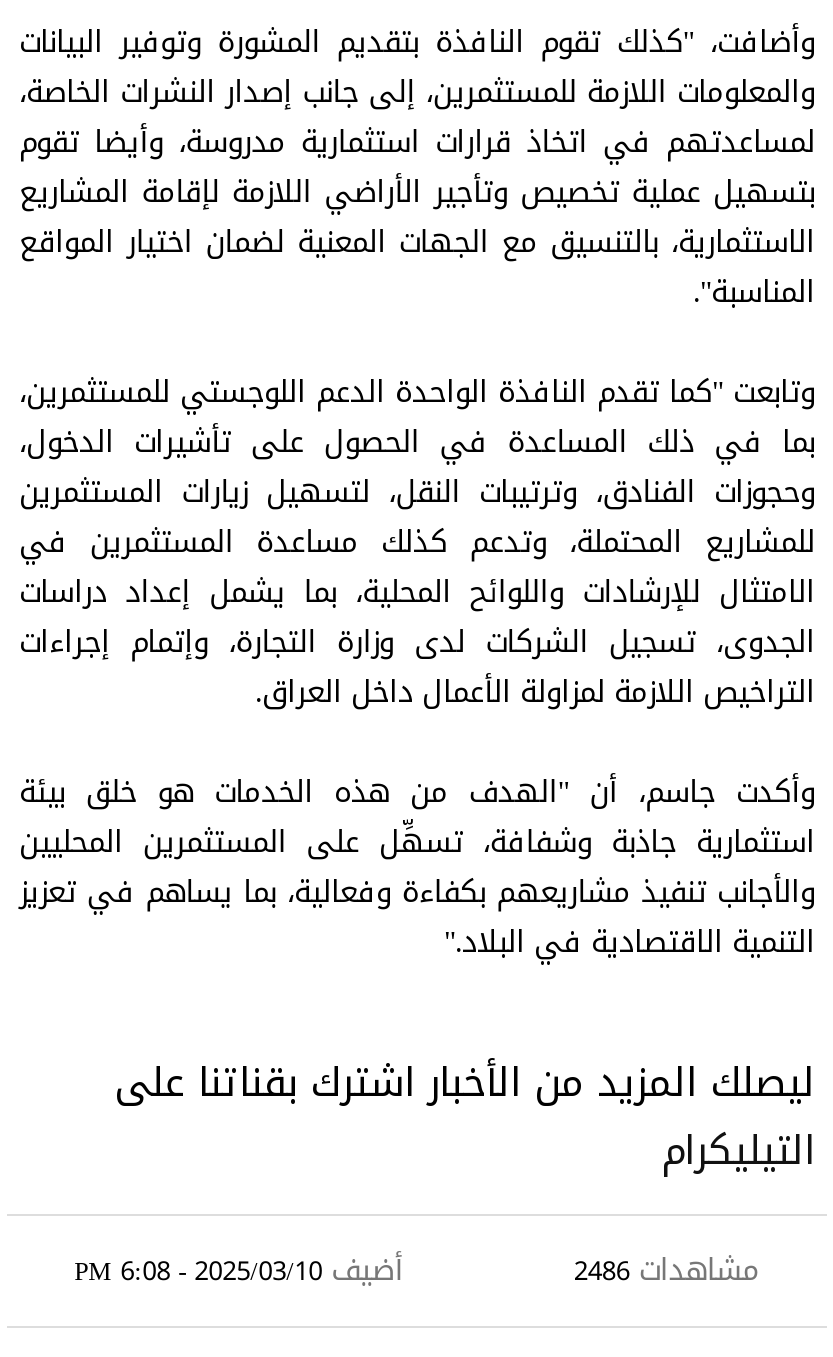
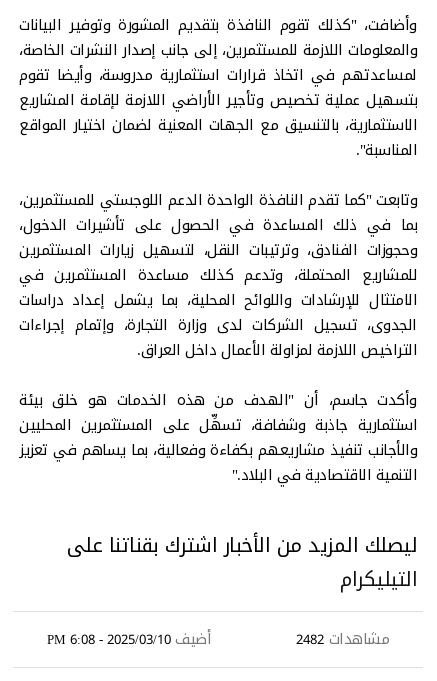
[574,1242,760,1298] مشاهدات 2486 -> [296,625,389,653] مشاهدات 2482

